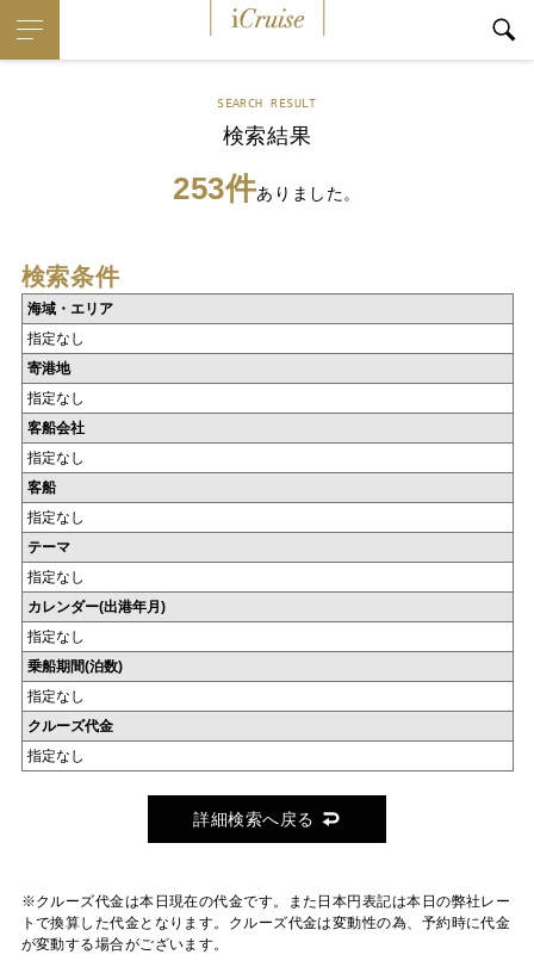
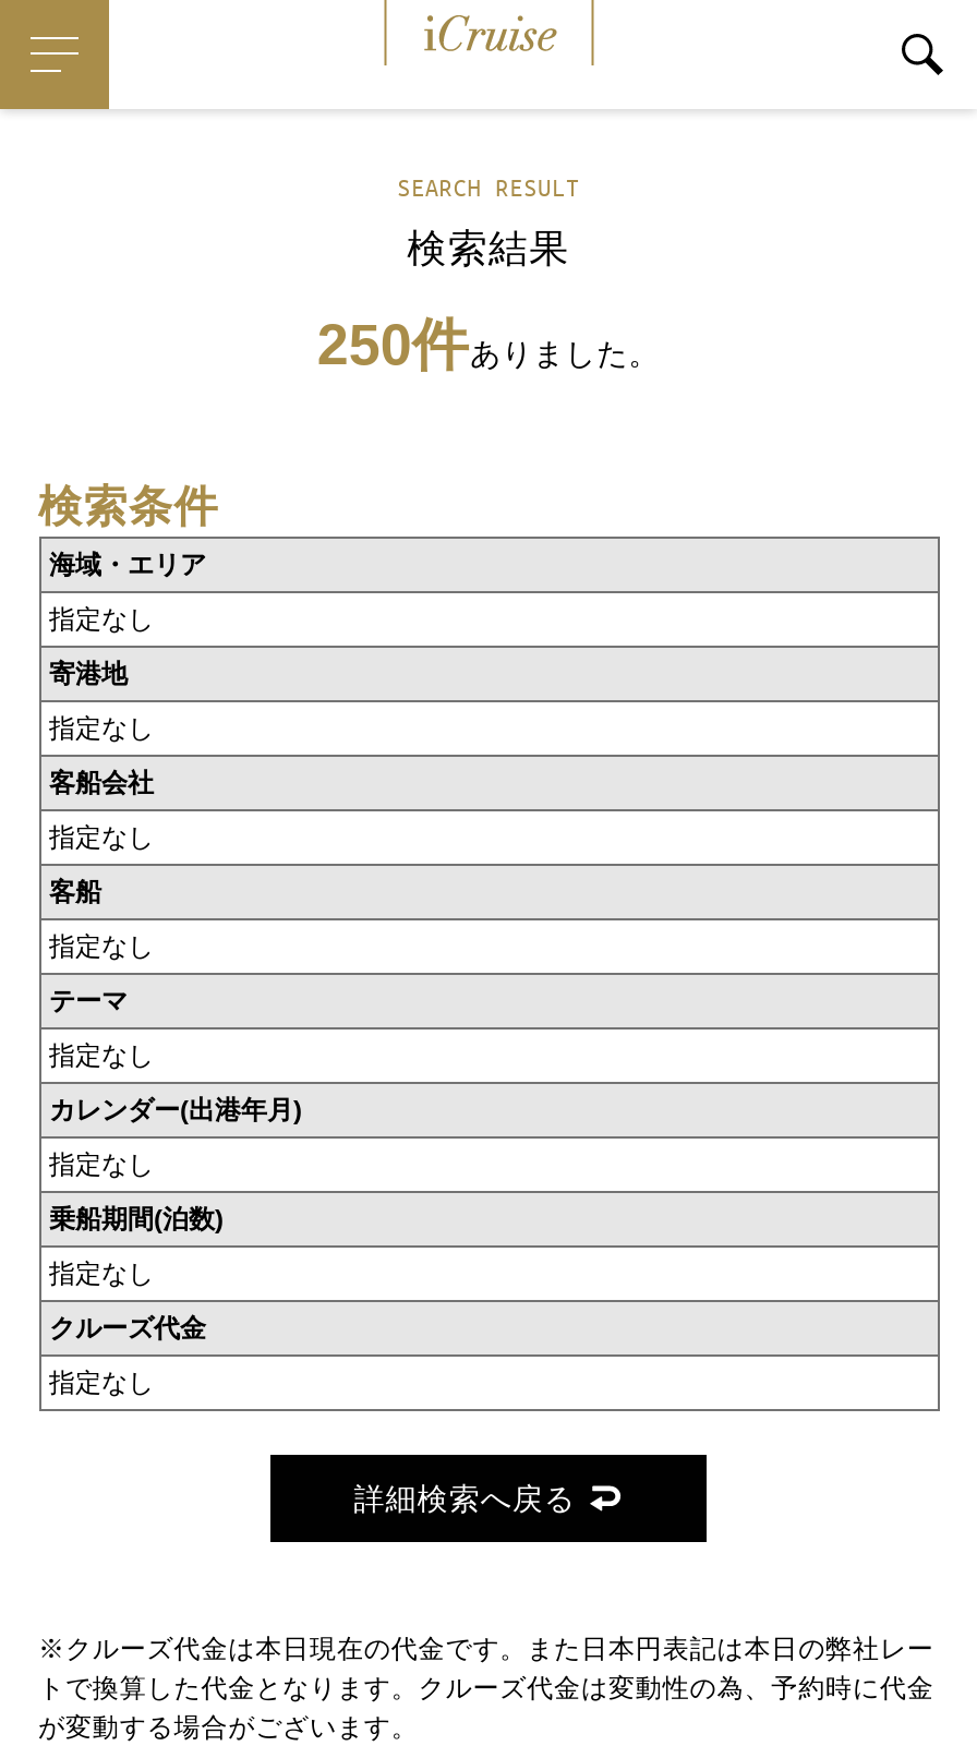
[173,171,361,206] 253件ありました。 -> [317,312,660,377] 250件ありました。

